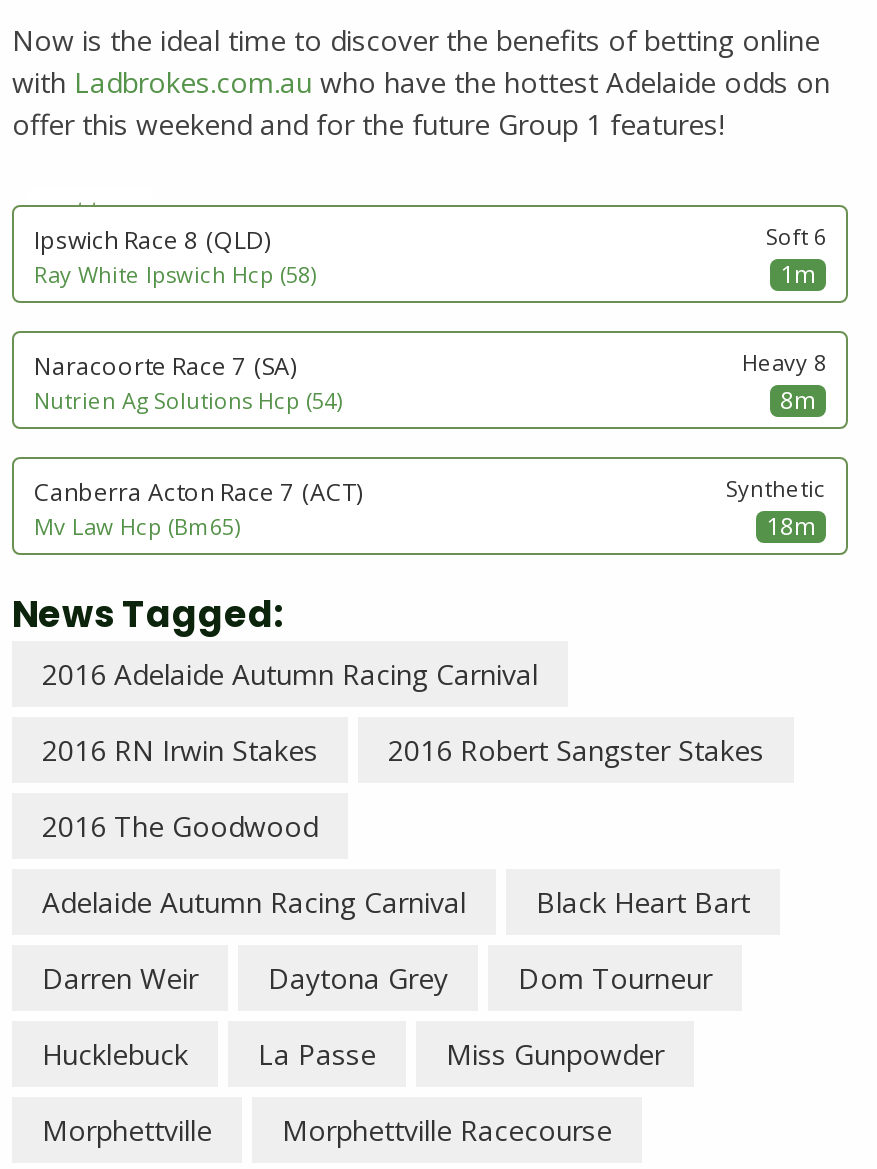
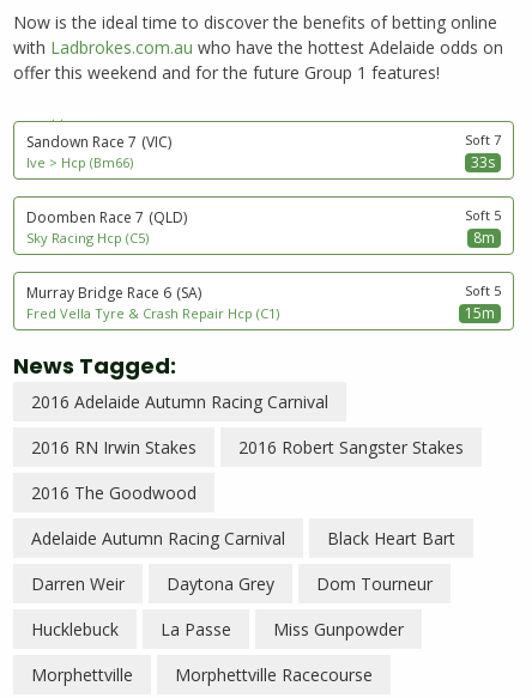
[34,222,826,291] Ipswich Race 8 (QLD) | Soft 6 | Ray White Ipswich Hcp (58) | 1m -> [26,131,501,172] Sandown Race 7 (VIC) | Soft 7 | Ive > Hcp (Bm66) | 33s
[34,348,826,415] Naracoorte Race 7 (SA) | Heavy 8 | Nutrien Ag Solutions Hcp (54) -> [26,207,501,247] Doomben Race 7 (QLD) | Soft 5 | Sky Racing Hcp (C5)
[34,474,826,543] Canberra Acton Race 7 (ACT) | Synthetic | Mv Law Hcp (Bm65) | 18m -> [26,282,501,323] Murray Bridge Race 6 (SA) | Soft 5 | Fred Vella Tyre & Crash Repair Hcp (C1) | 15m

